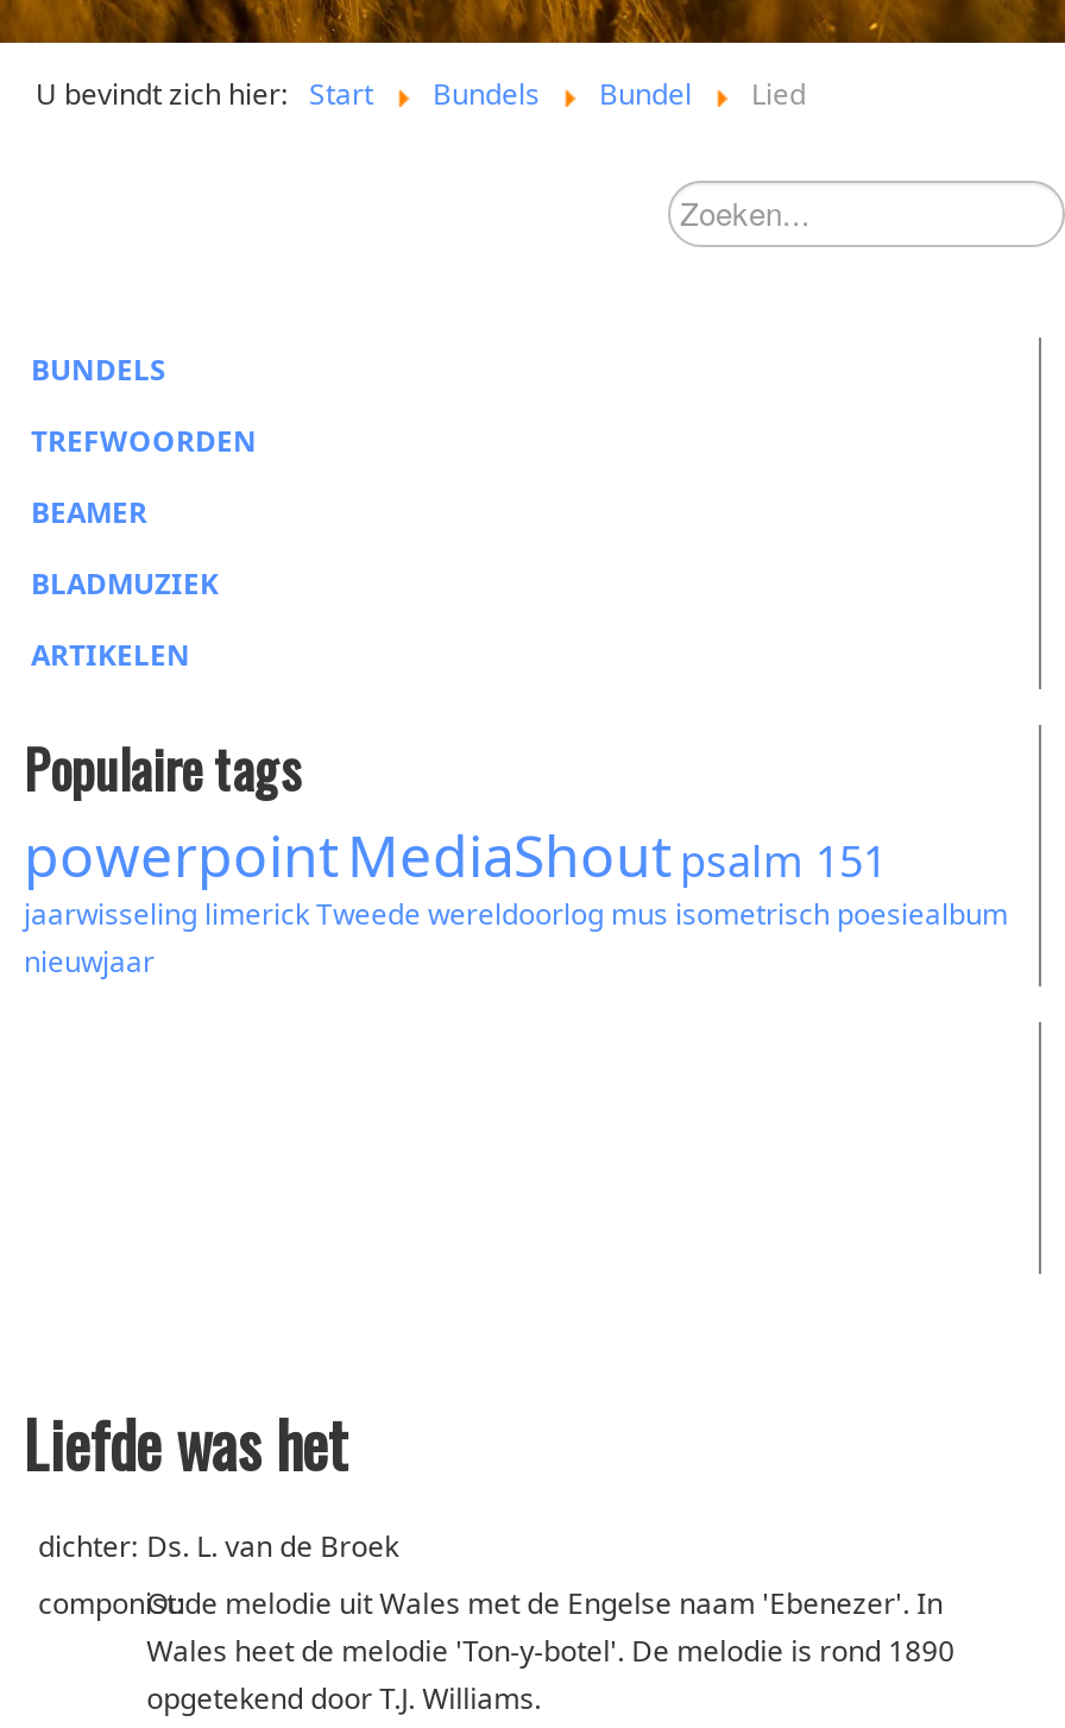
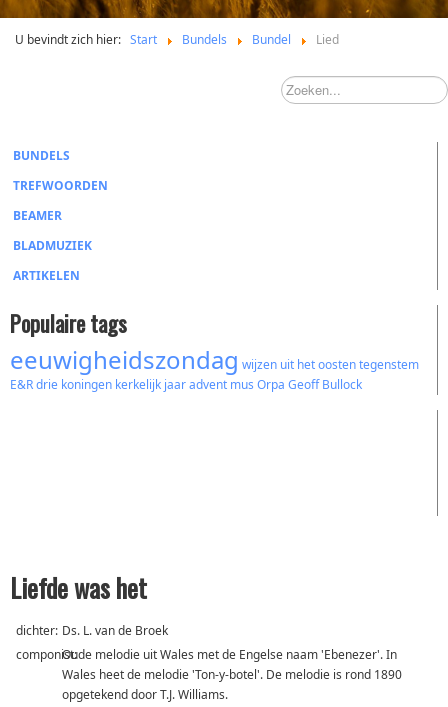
[24,815,1008,982] powerpoint MediaShout psalm 151 | jaarwisseling limerick Tweede wereldoorlog mus isometrisch poesiealbum | nieuwjaar -> [10,343,419,393] eeuwigheidszondag wijzen uit het oosten tegenstem | E&R drie koningen kerkelijk jaar advent mus Orpa Geoff Bullock

